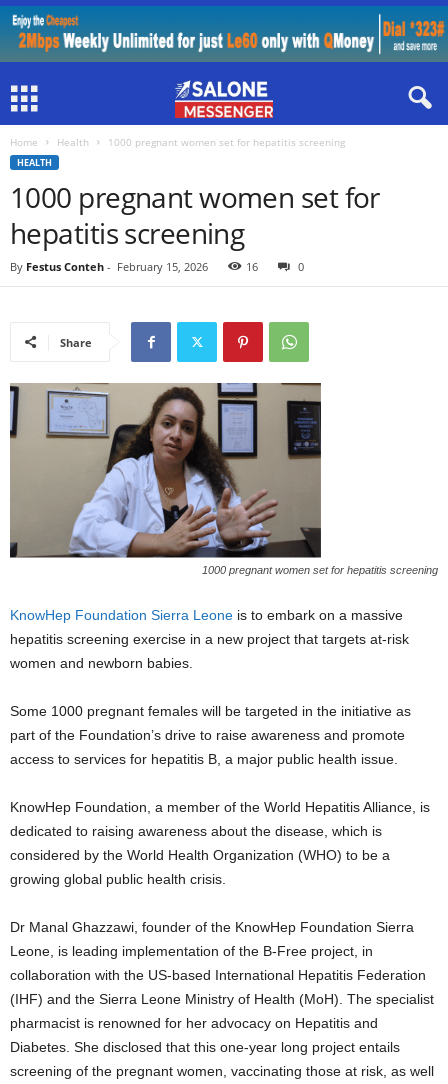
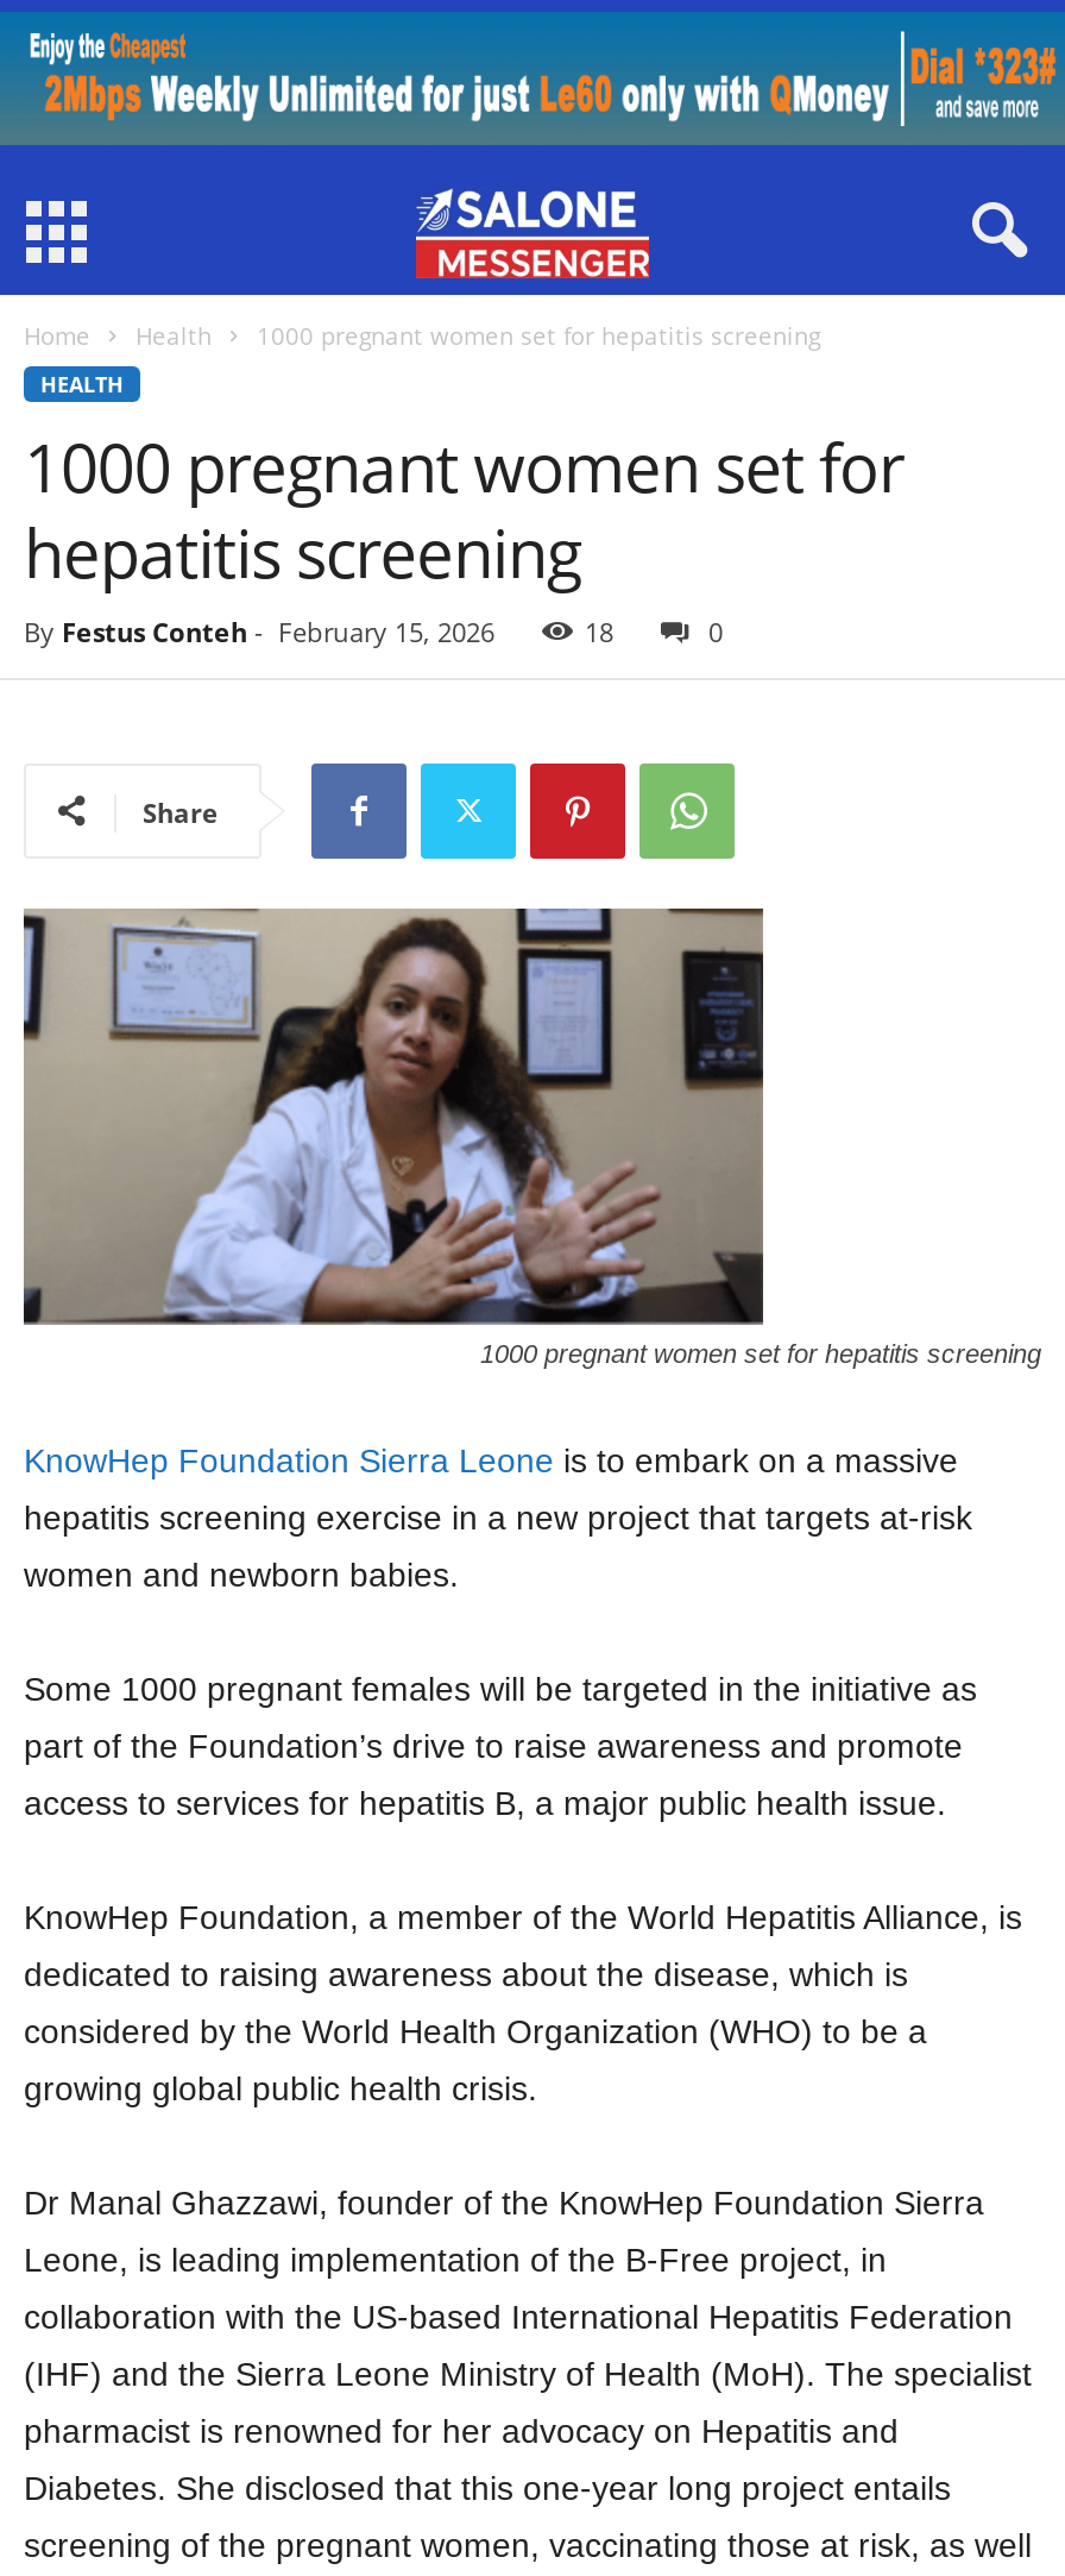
[246,259,258,274] 16 -> [585,614,613,649] 18

